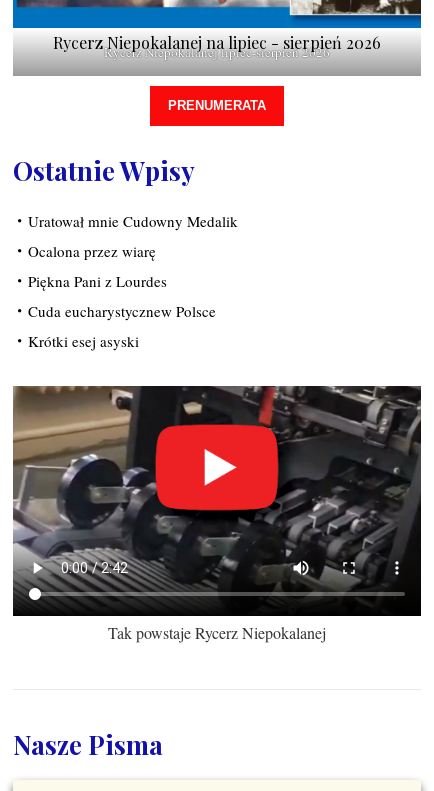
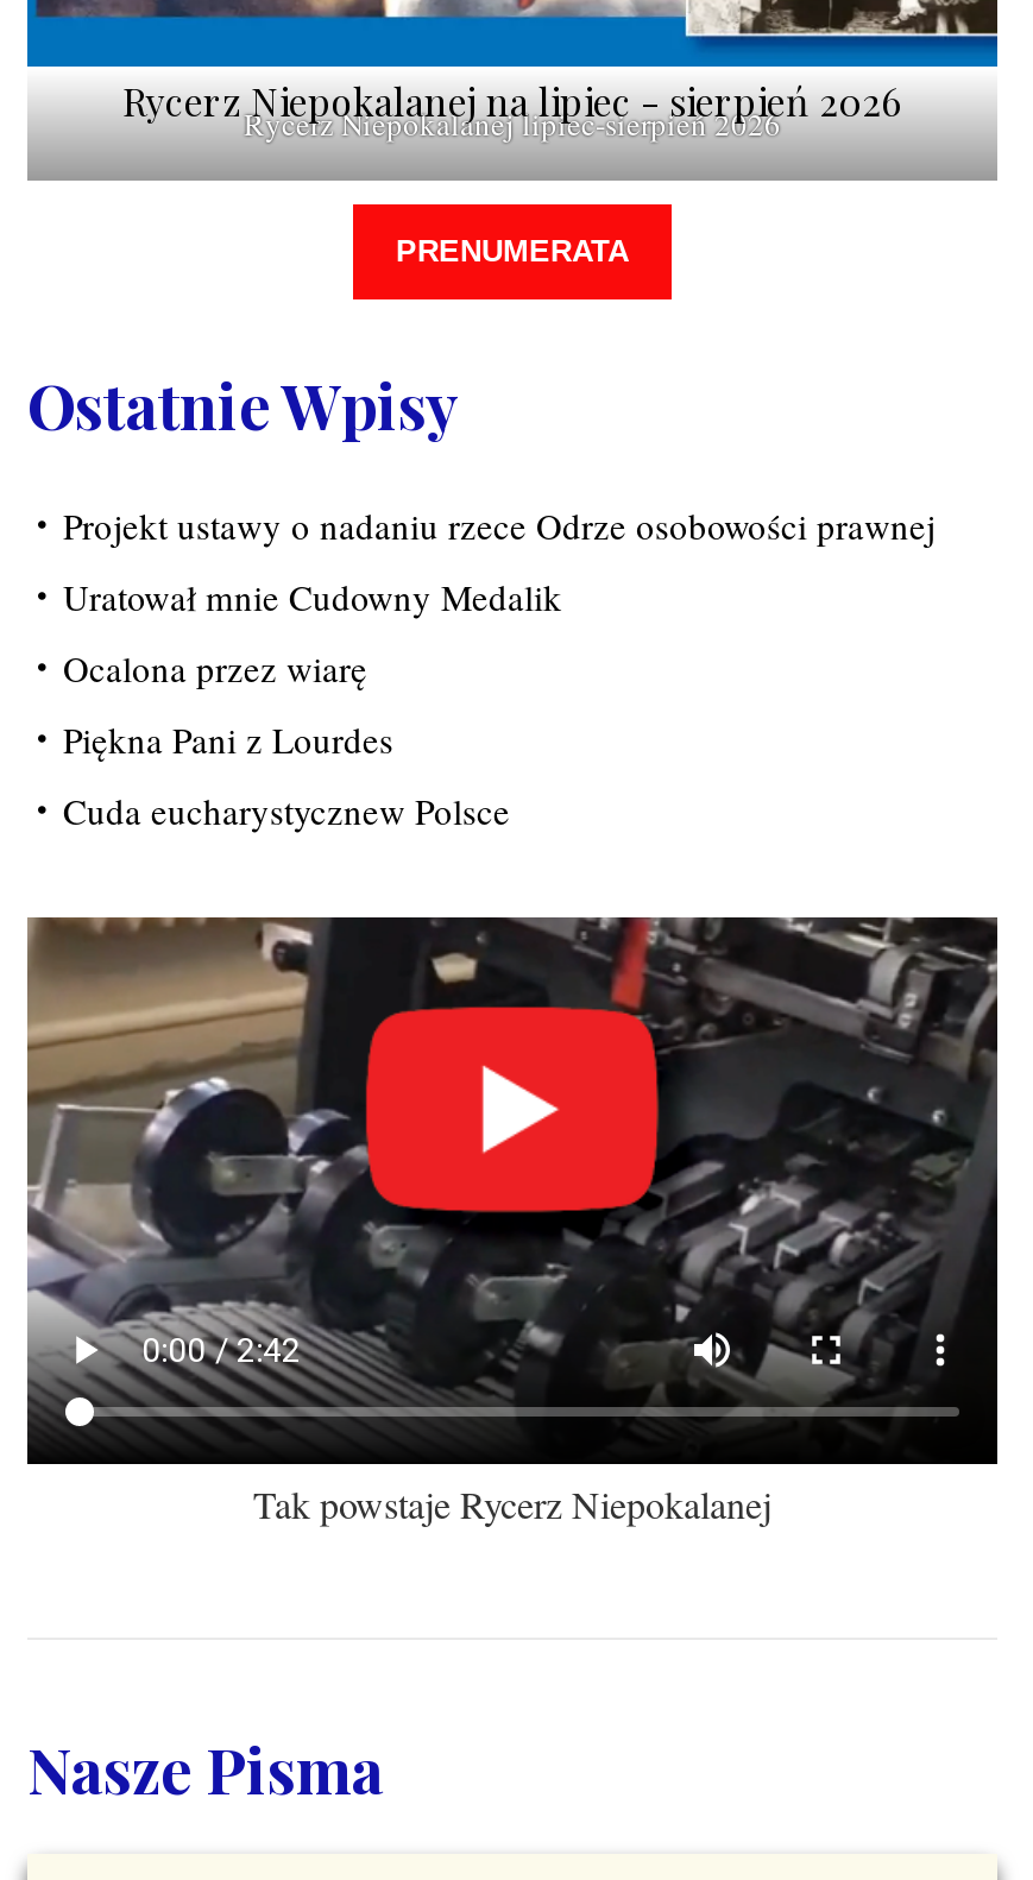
none -> [63,503,936,550] Projekt ustawy o nadaniu rzece Odrze osobowości prawnej
moved [28,211,238,321] -> [63,574,562,835]: Uratował mnie Cudowny Medalik | Ocalona przez wiarę | Piękna Pani z Lourdes | Cuda eucharystycznew Polsce
[28,331,139,351] Krótki esej asyski -> none

